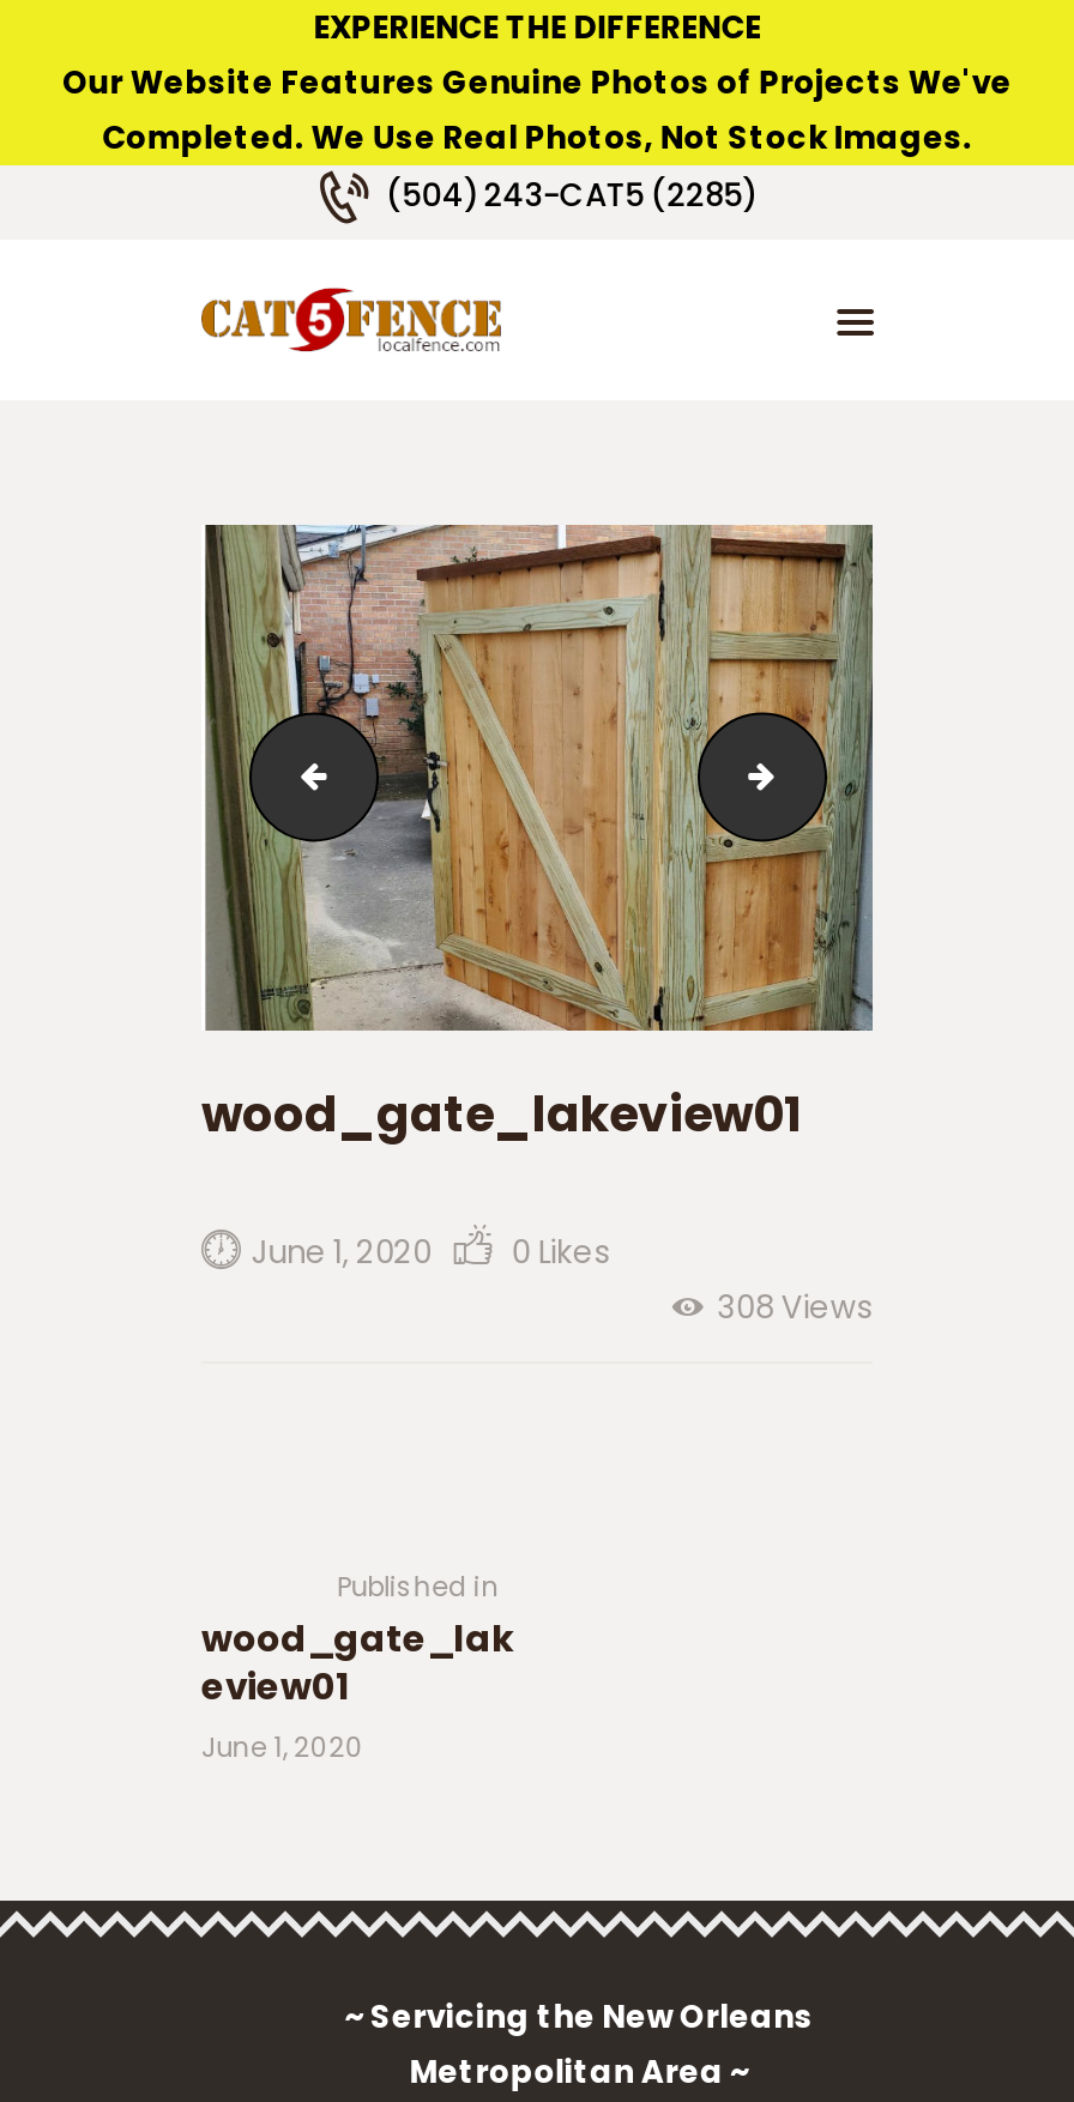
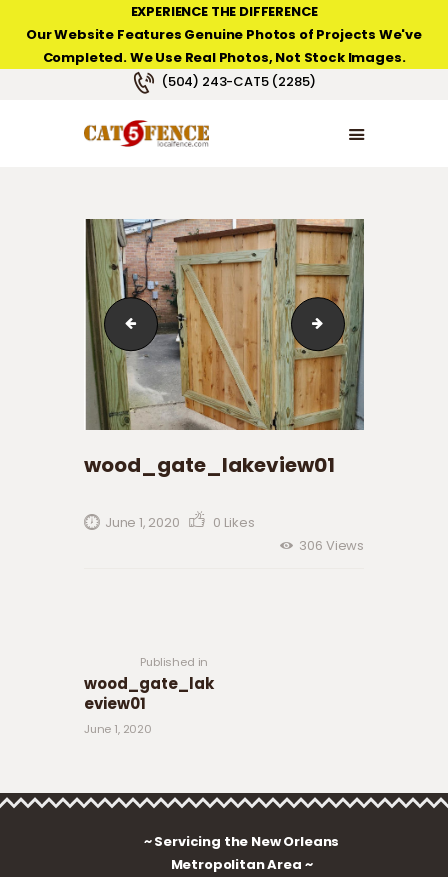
[717,1285,873,1330] 308 Views -> [299,536,364,555] 306 Views

